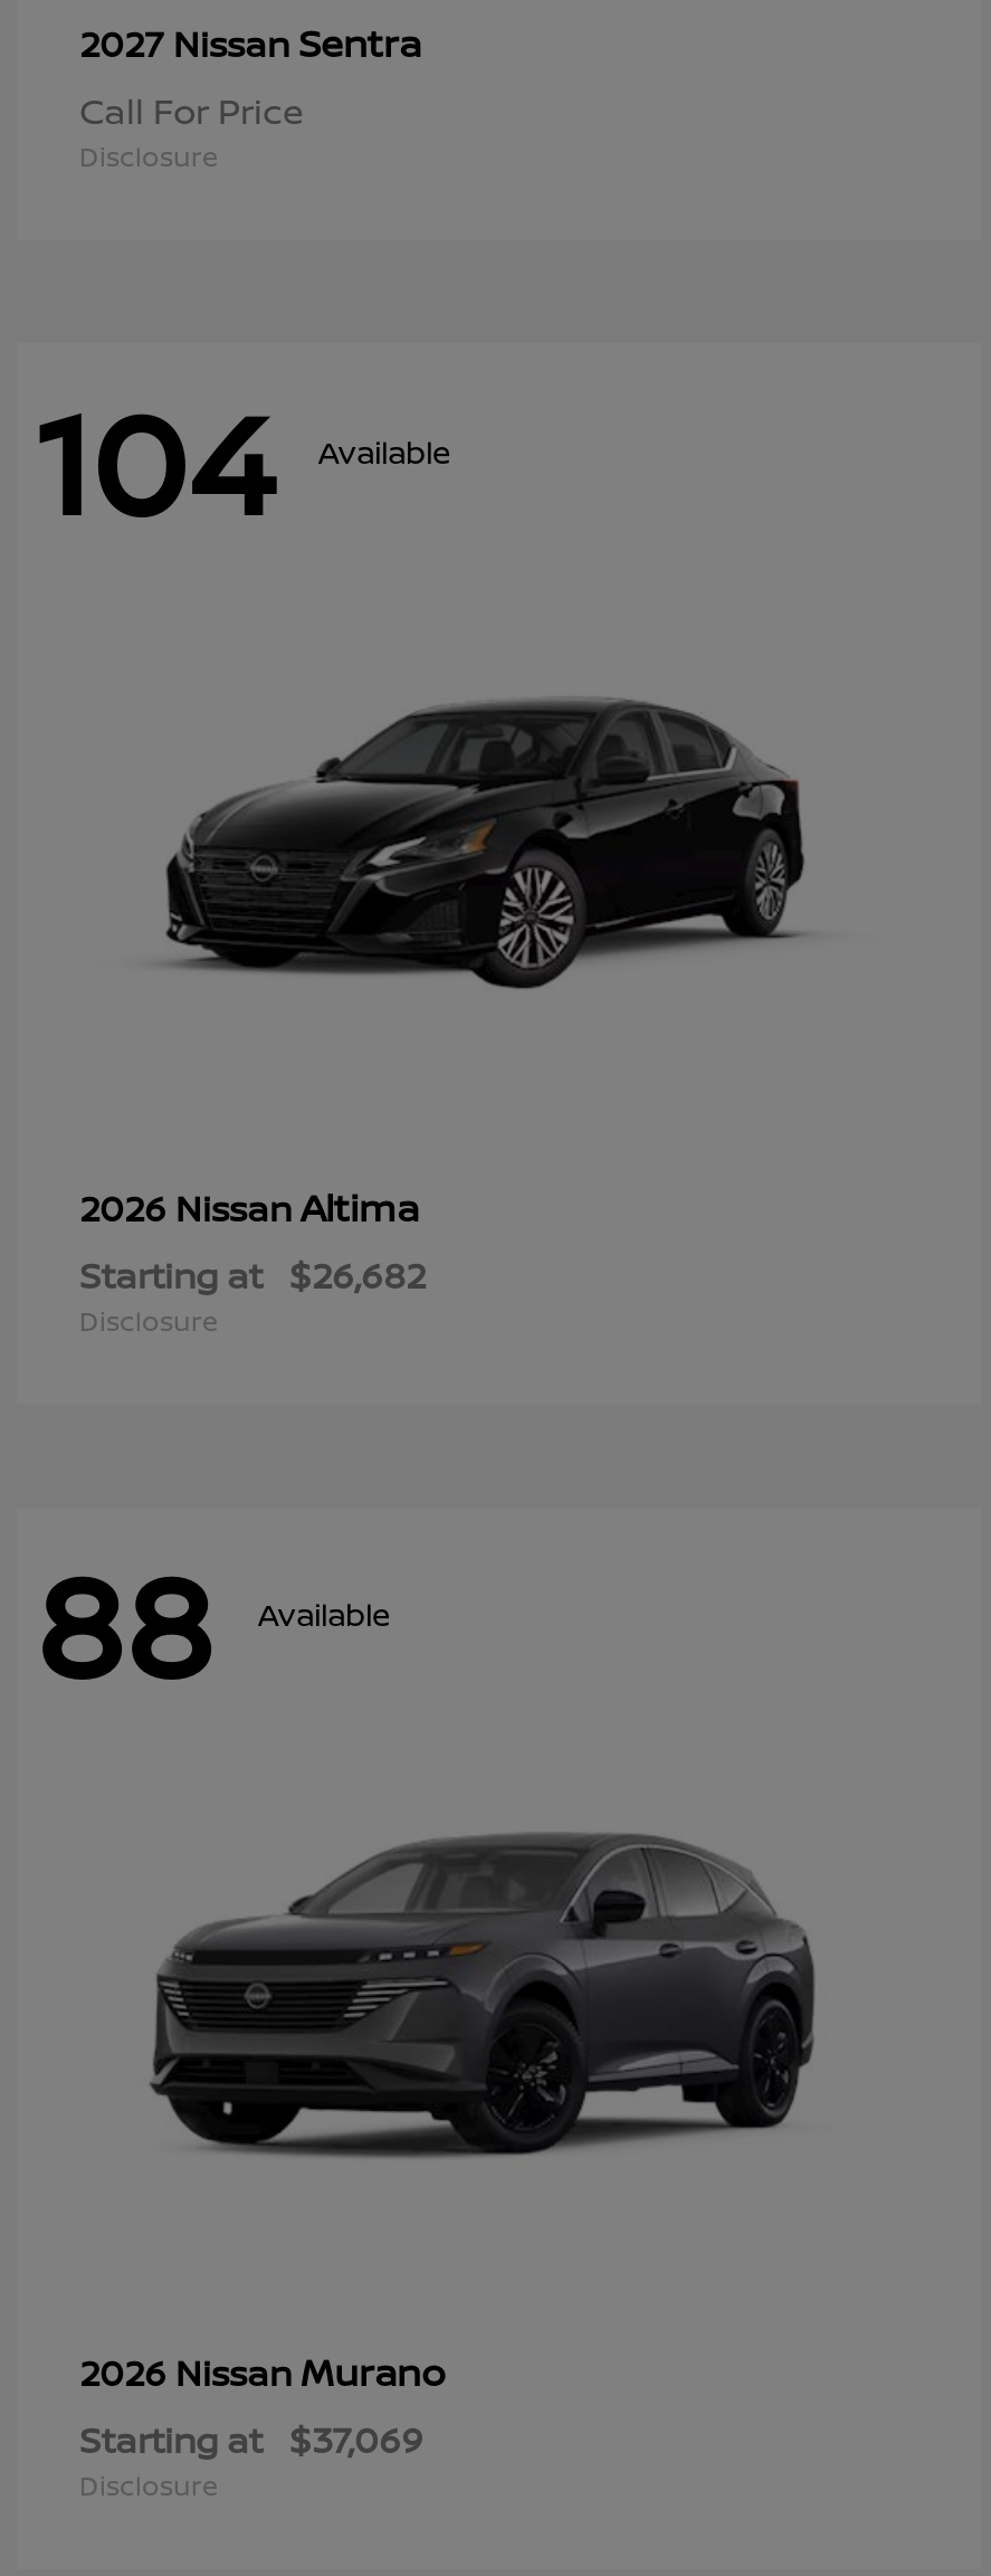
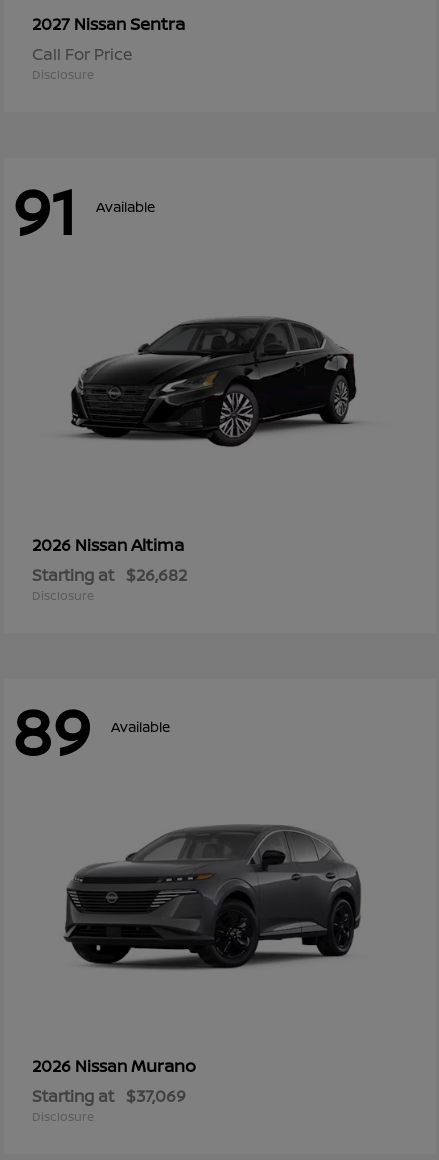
[35,362,450,557] 104 Available -> [12,167,155,254] 91 Available
[35,1526,390,1721] 88 Available -> [12,687,170,774] 89 Available

